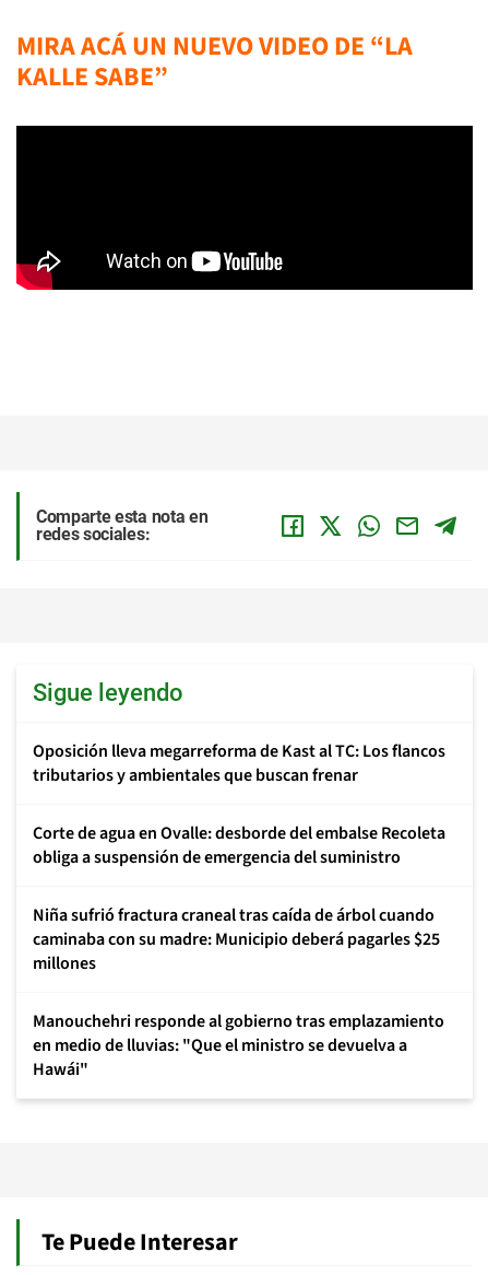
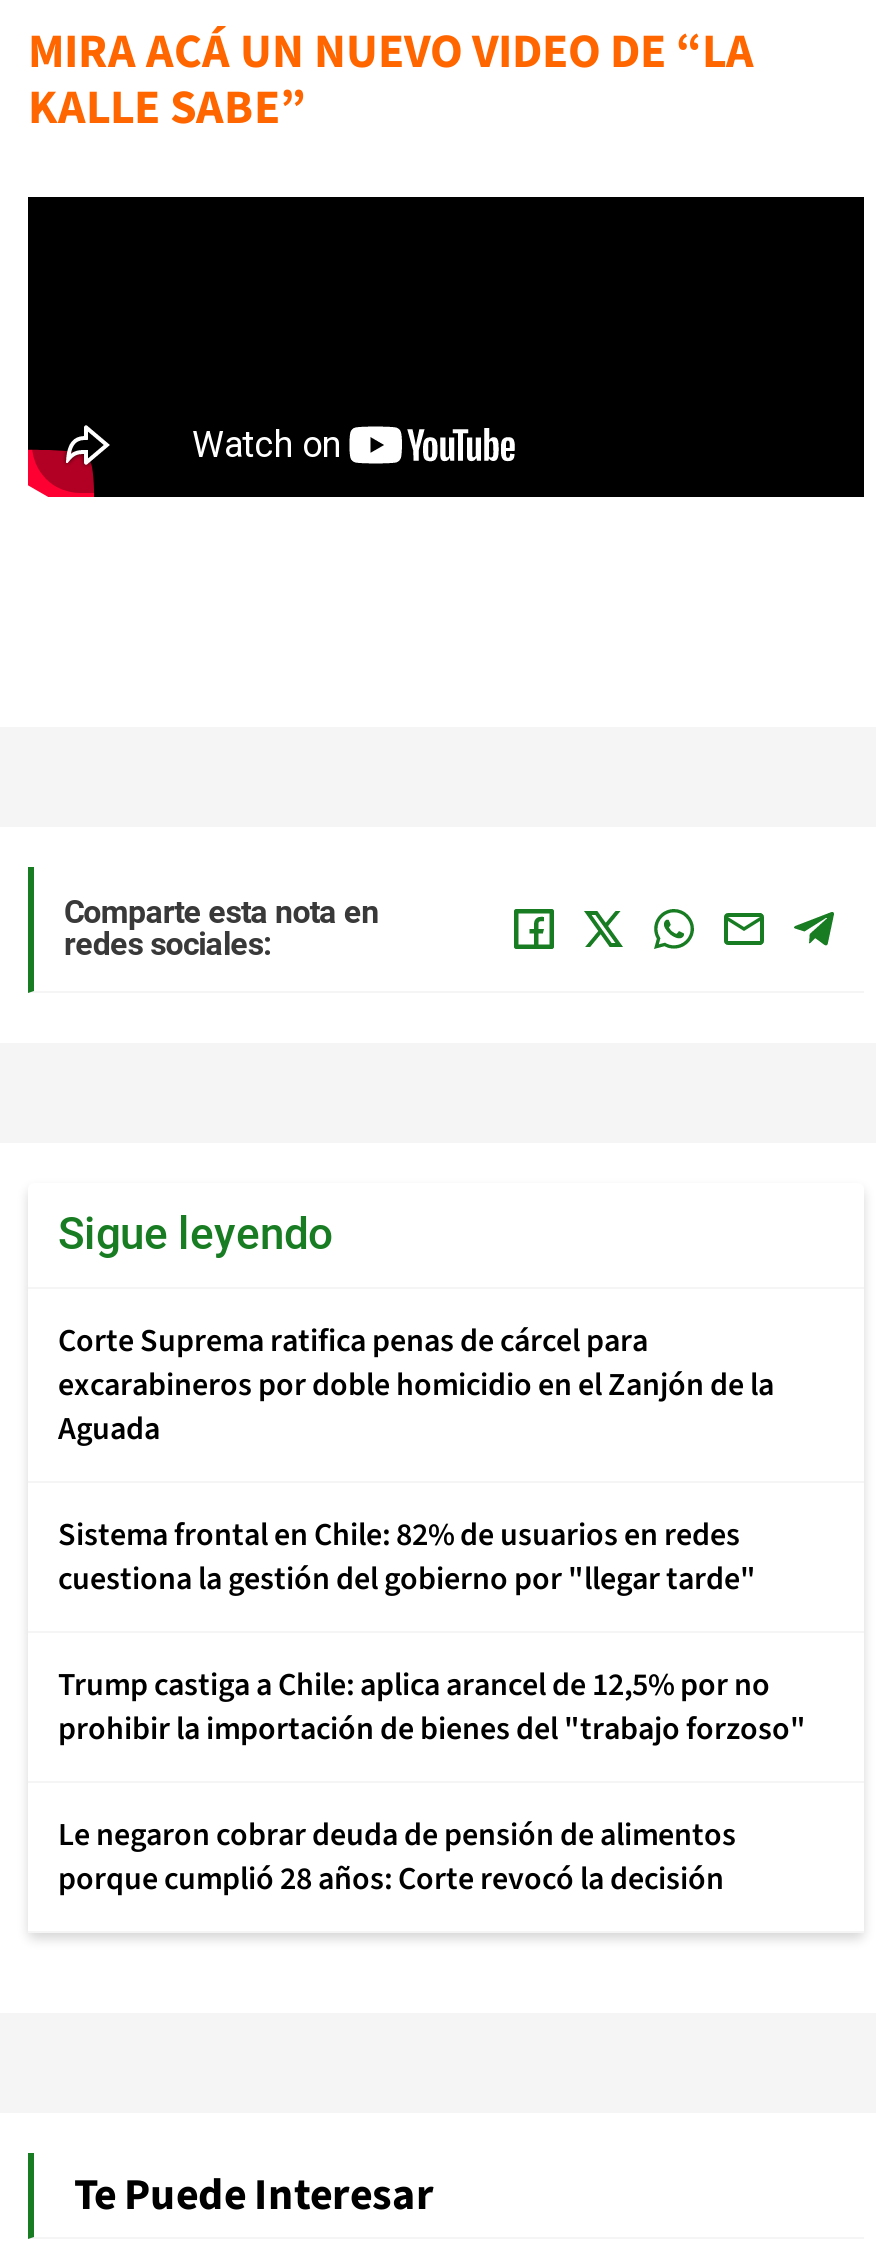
[33,739,445,787] Oposición lleva megarreforma de Kast al TC: Los flancos | tributarios y ambientales que buscan frenar -> [58,1319,774,1451] Corte Suprema ratifica penas de cárcel para | excarabineros por doble homicidio en el Zanjón de la | Aguada
[33,821,445,869] Corte de agua en Ovalle: desborde del embalse Recoleta | obliga a suspensión de emergencia del suministro -> [58,1513,756,1601] Sistema frontal en Chile: 82% de usuarios en redes | cuestiona la gestión del gobierno por "llegar tarde"
[33,903,440,975] Niña sufrió fractura craneal tras caída de árbol cuando | caminaba con su madre: Municipio deberá pagarles $25 | millones -> [58,1663,806,1751] Trump castiga a Chile: aplica arancel de 12,5% por no | prohibir la importación de bienes del "trabajo forzoso"
[33,1009,444,1082] Manouchehri responde al gobierno tras emplazamiento | en medio de lluvias: "Que el ministro se devuelva a | Hawái" -> [58,1813,736,1901] Le negaron cobrar deuda de pensión de alimentos | porque cumplió 28 años: Corte revocó la decisión

